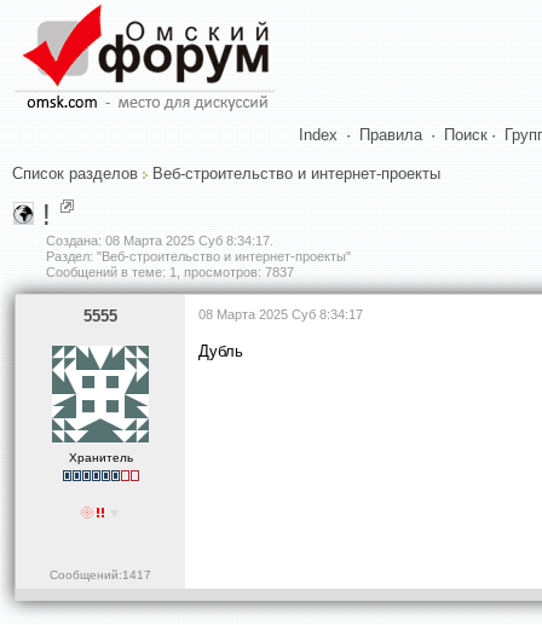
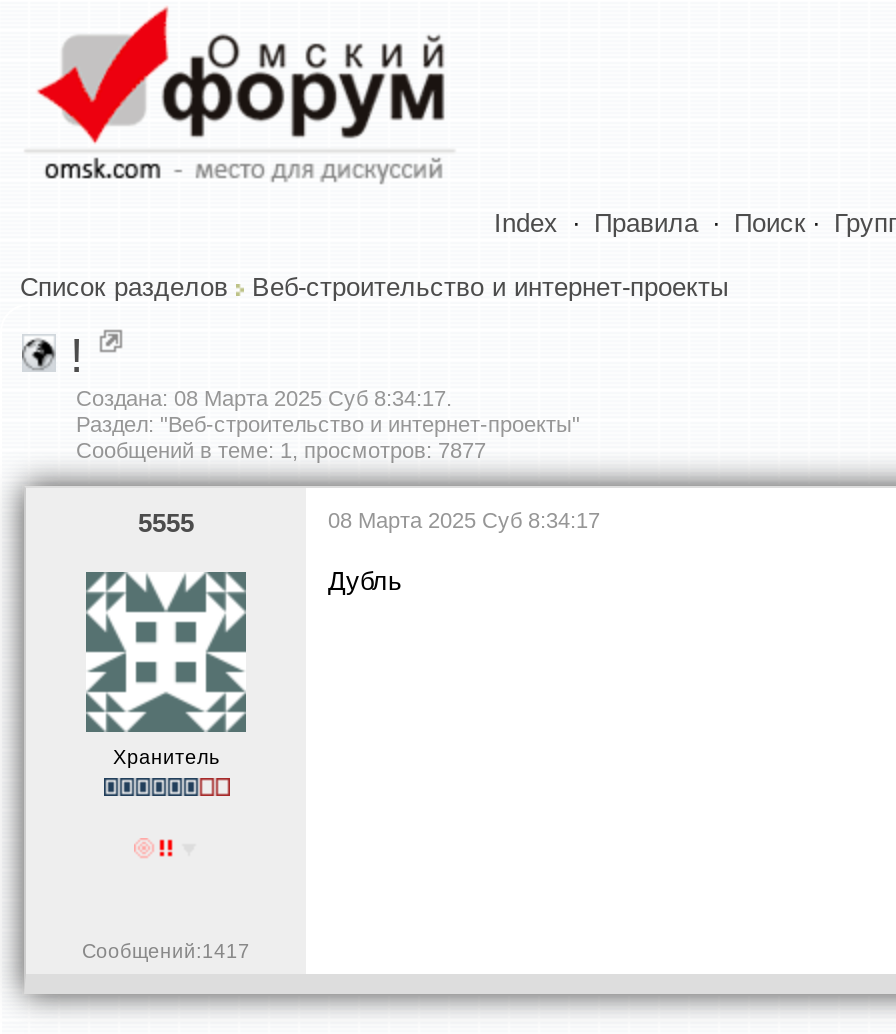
[46,265,294,279] Сообщений в теме: 1, просмотров: 7837 -> [76,438,486,462] Сообщений в теме: 1, просмотров: 7877

